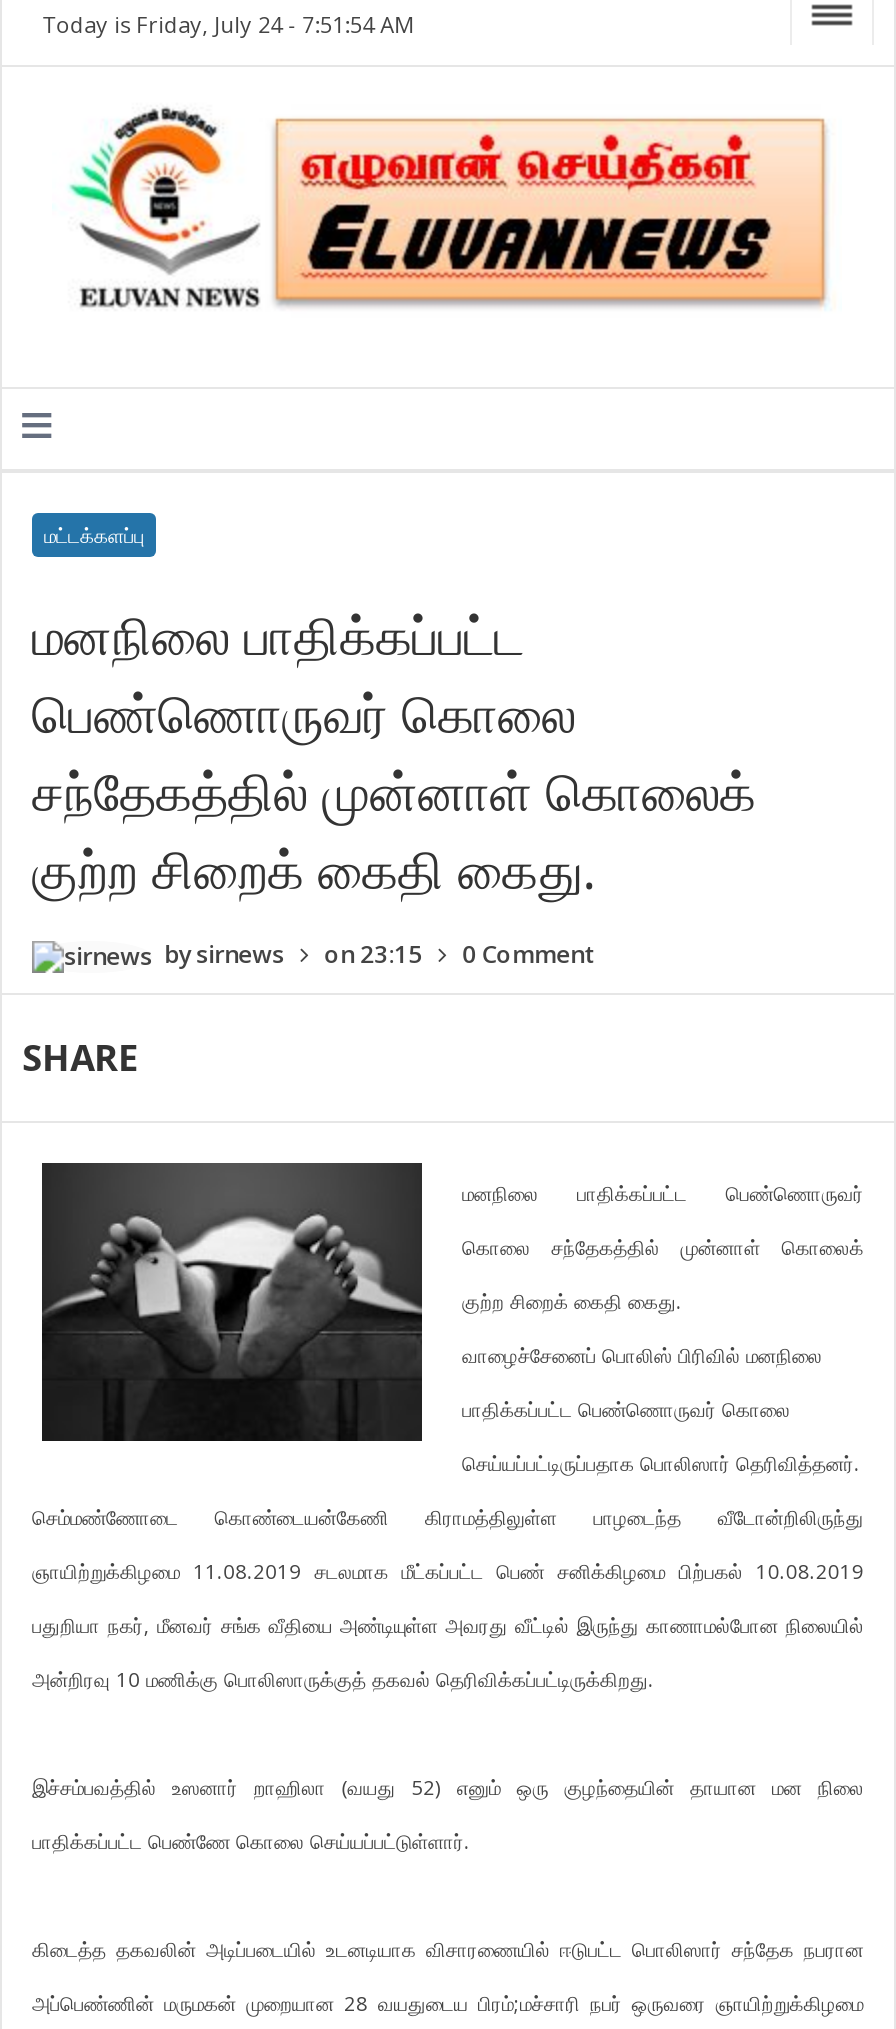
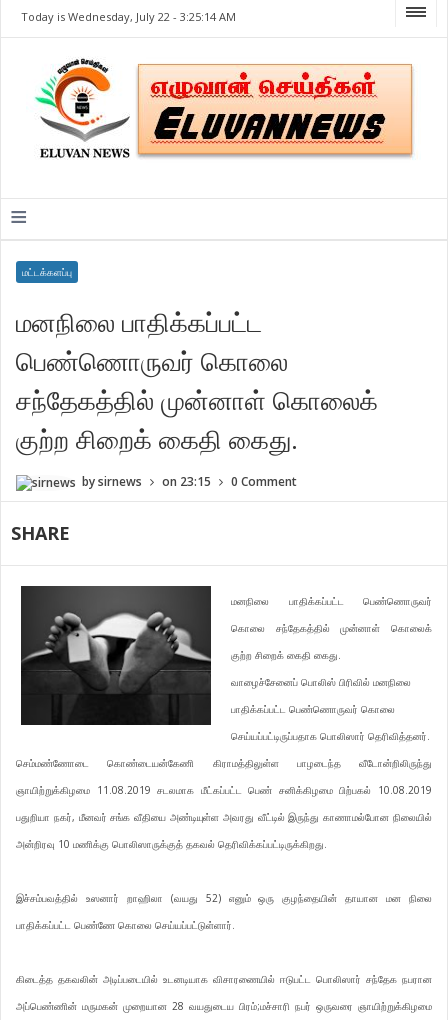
[42,9,414,39] Today is Friday, July 24 - 7:51:54 AM -> [21,9,236,24] Today is Wednesday, July 22 - 3:25:14 AM

